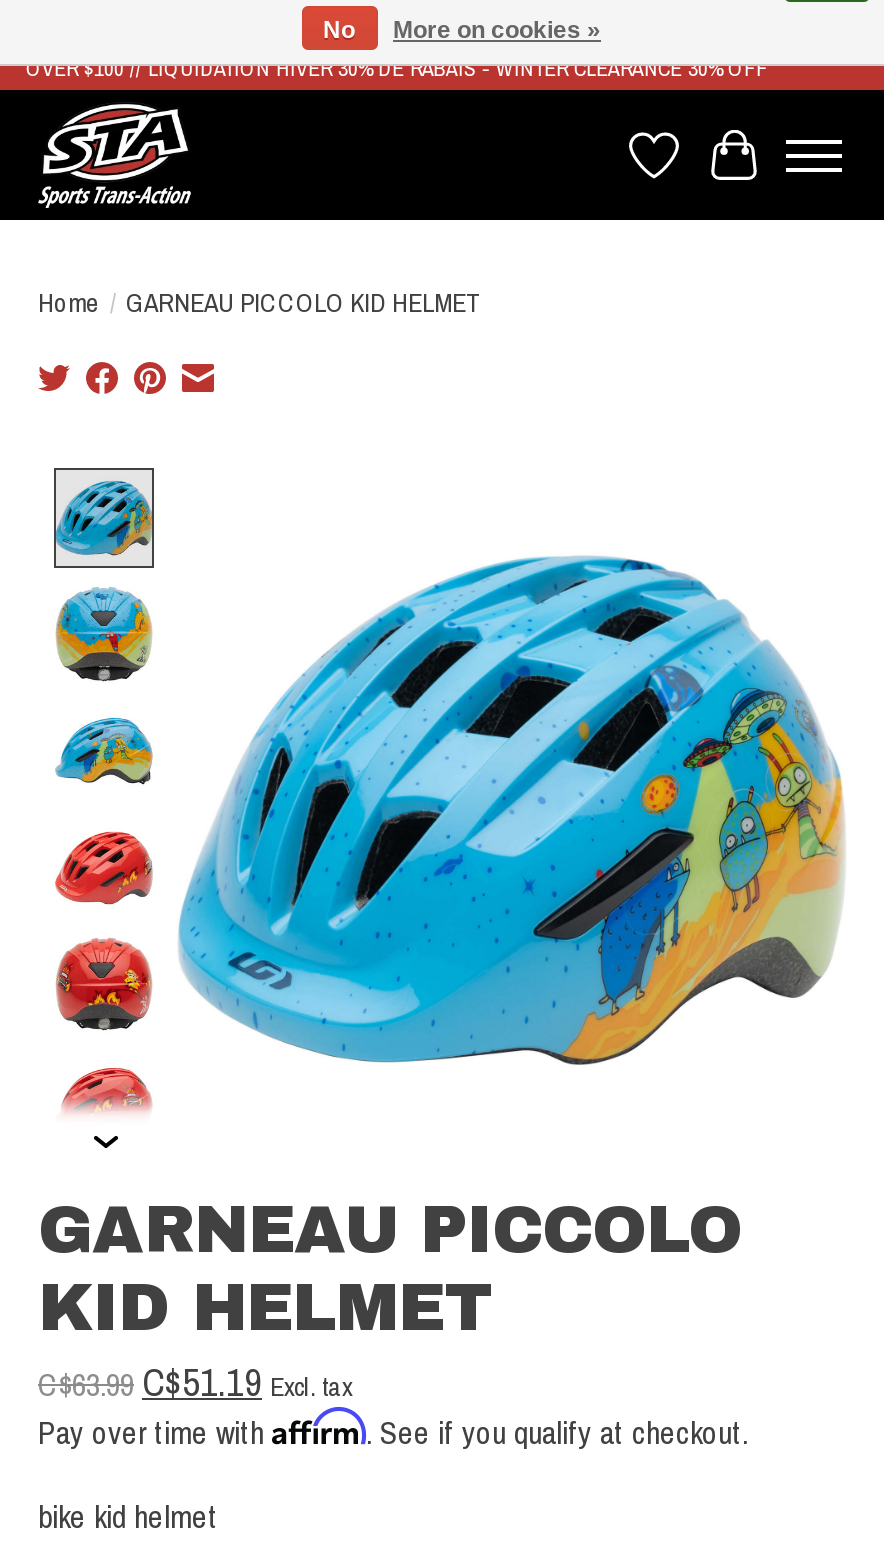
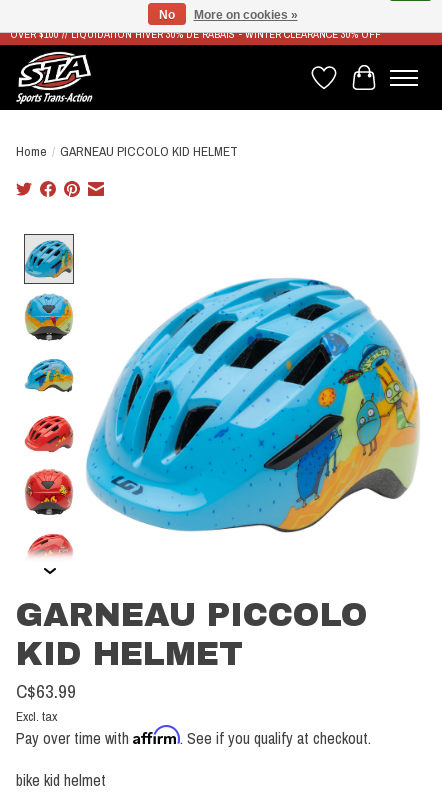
[38,1355,352,1407] C$63.99 C$51.19 Excl. tax -> [16,678,76,725] C$63.99 | Excl. tax

